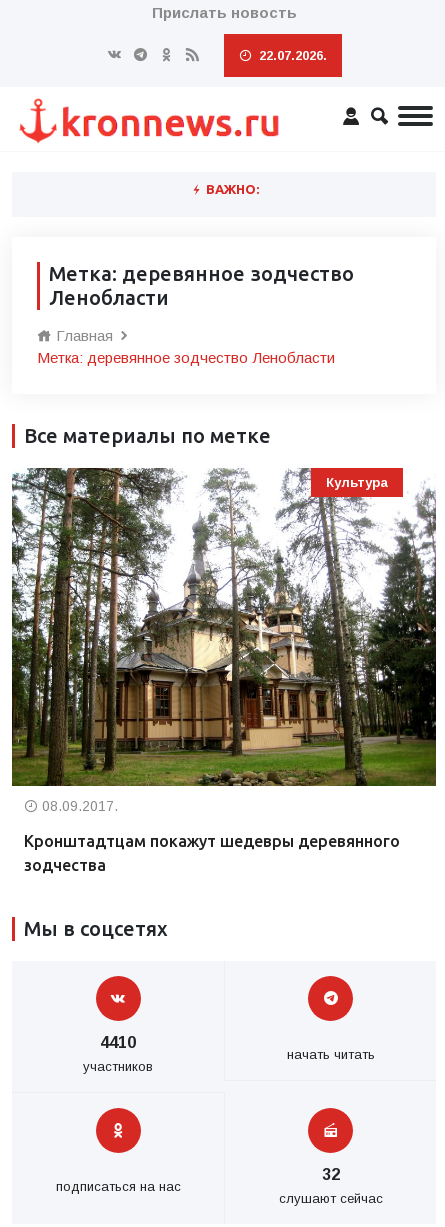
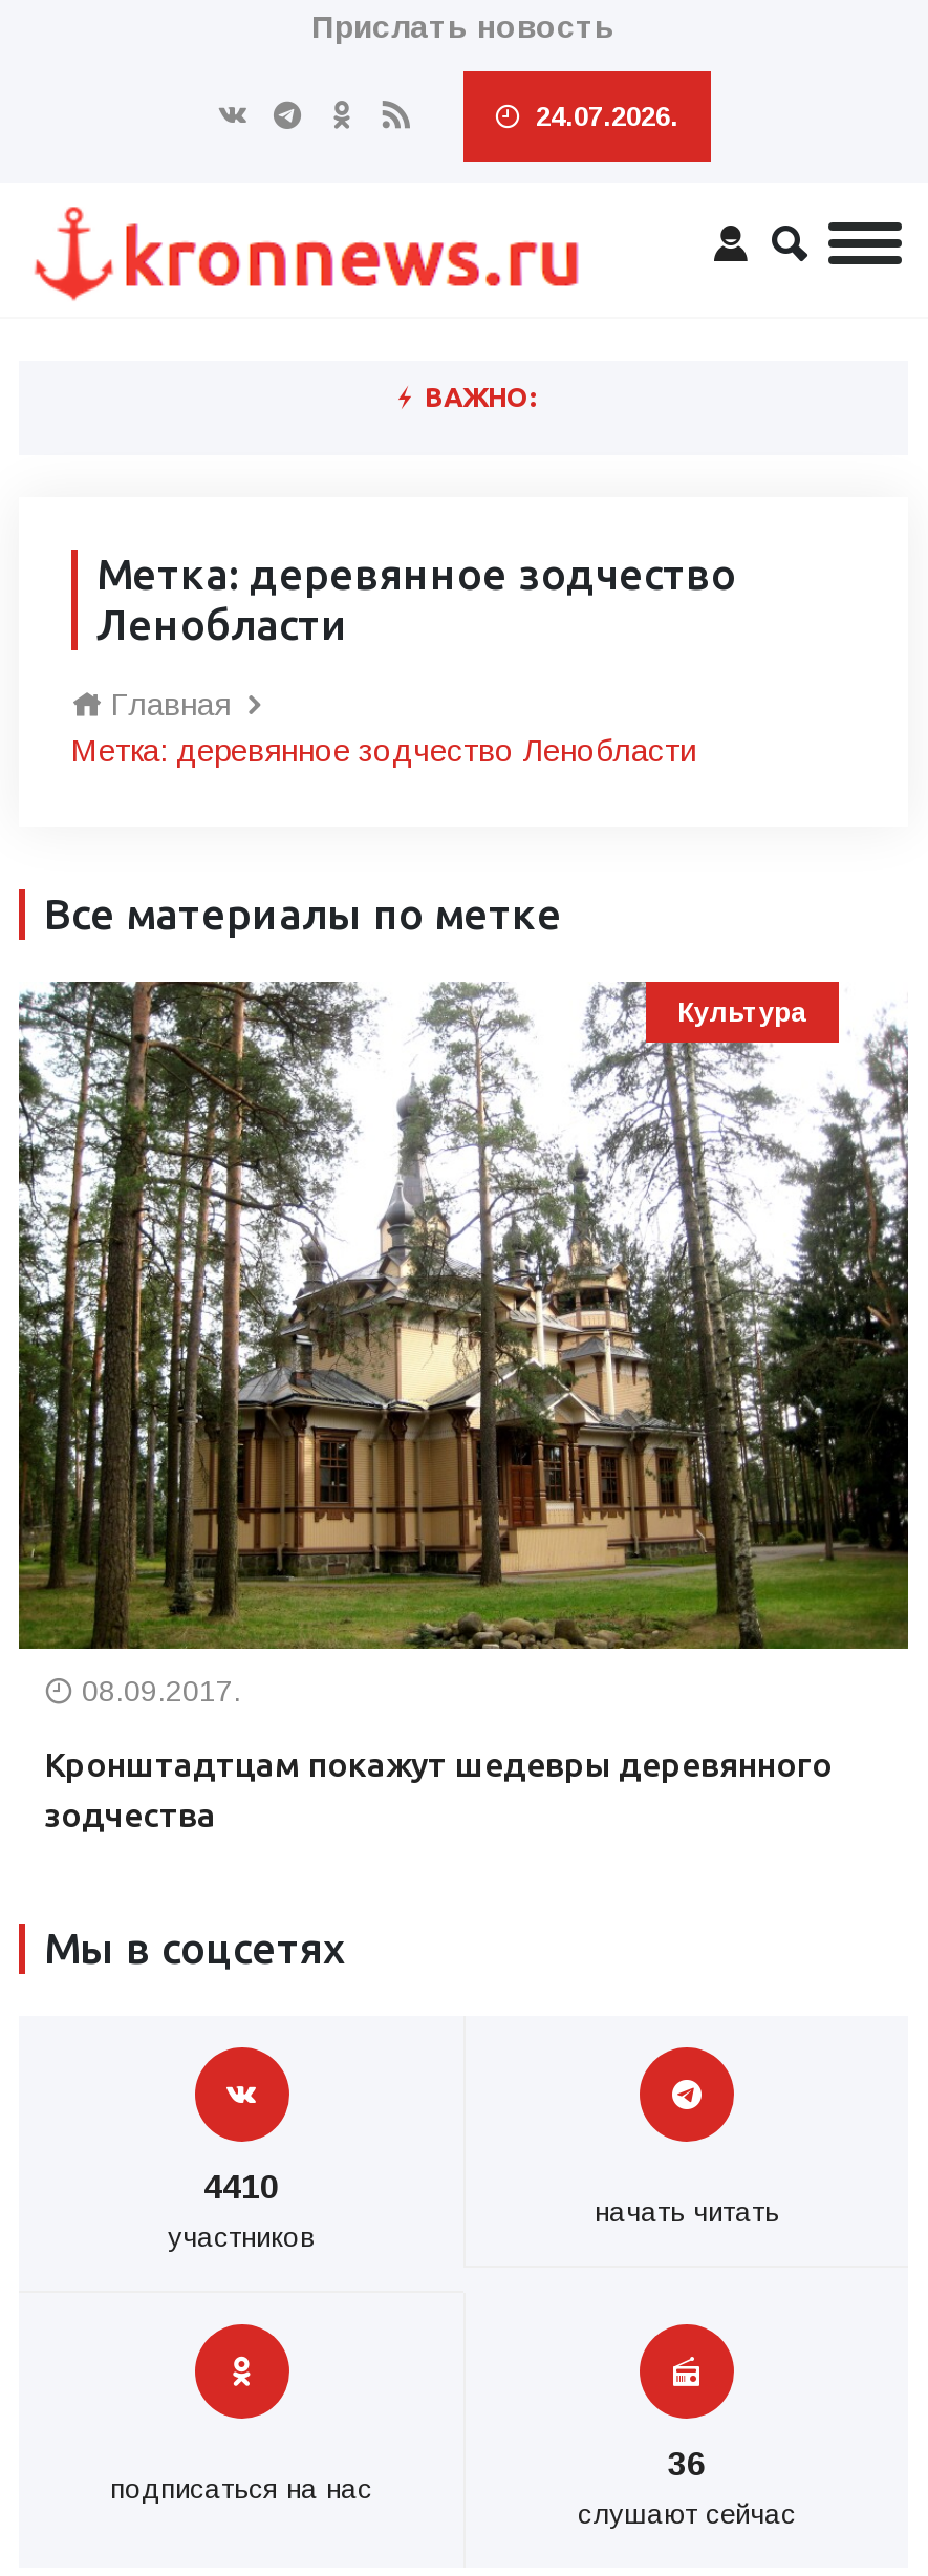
[254,48,326,63] 22.07.2026. -> [527,101,678,132] 24.07.2026.
[321,1166,339,1183] 32 -> [668,2446,706,2482] 36

